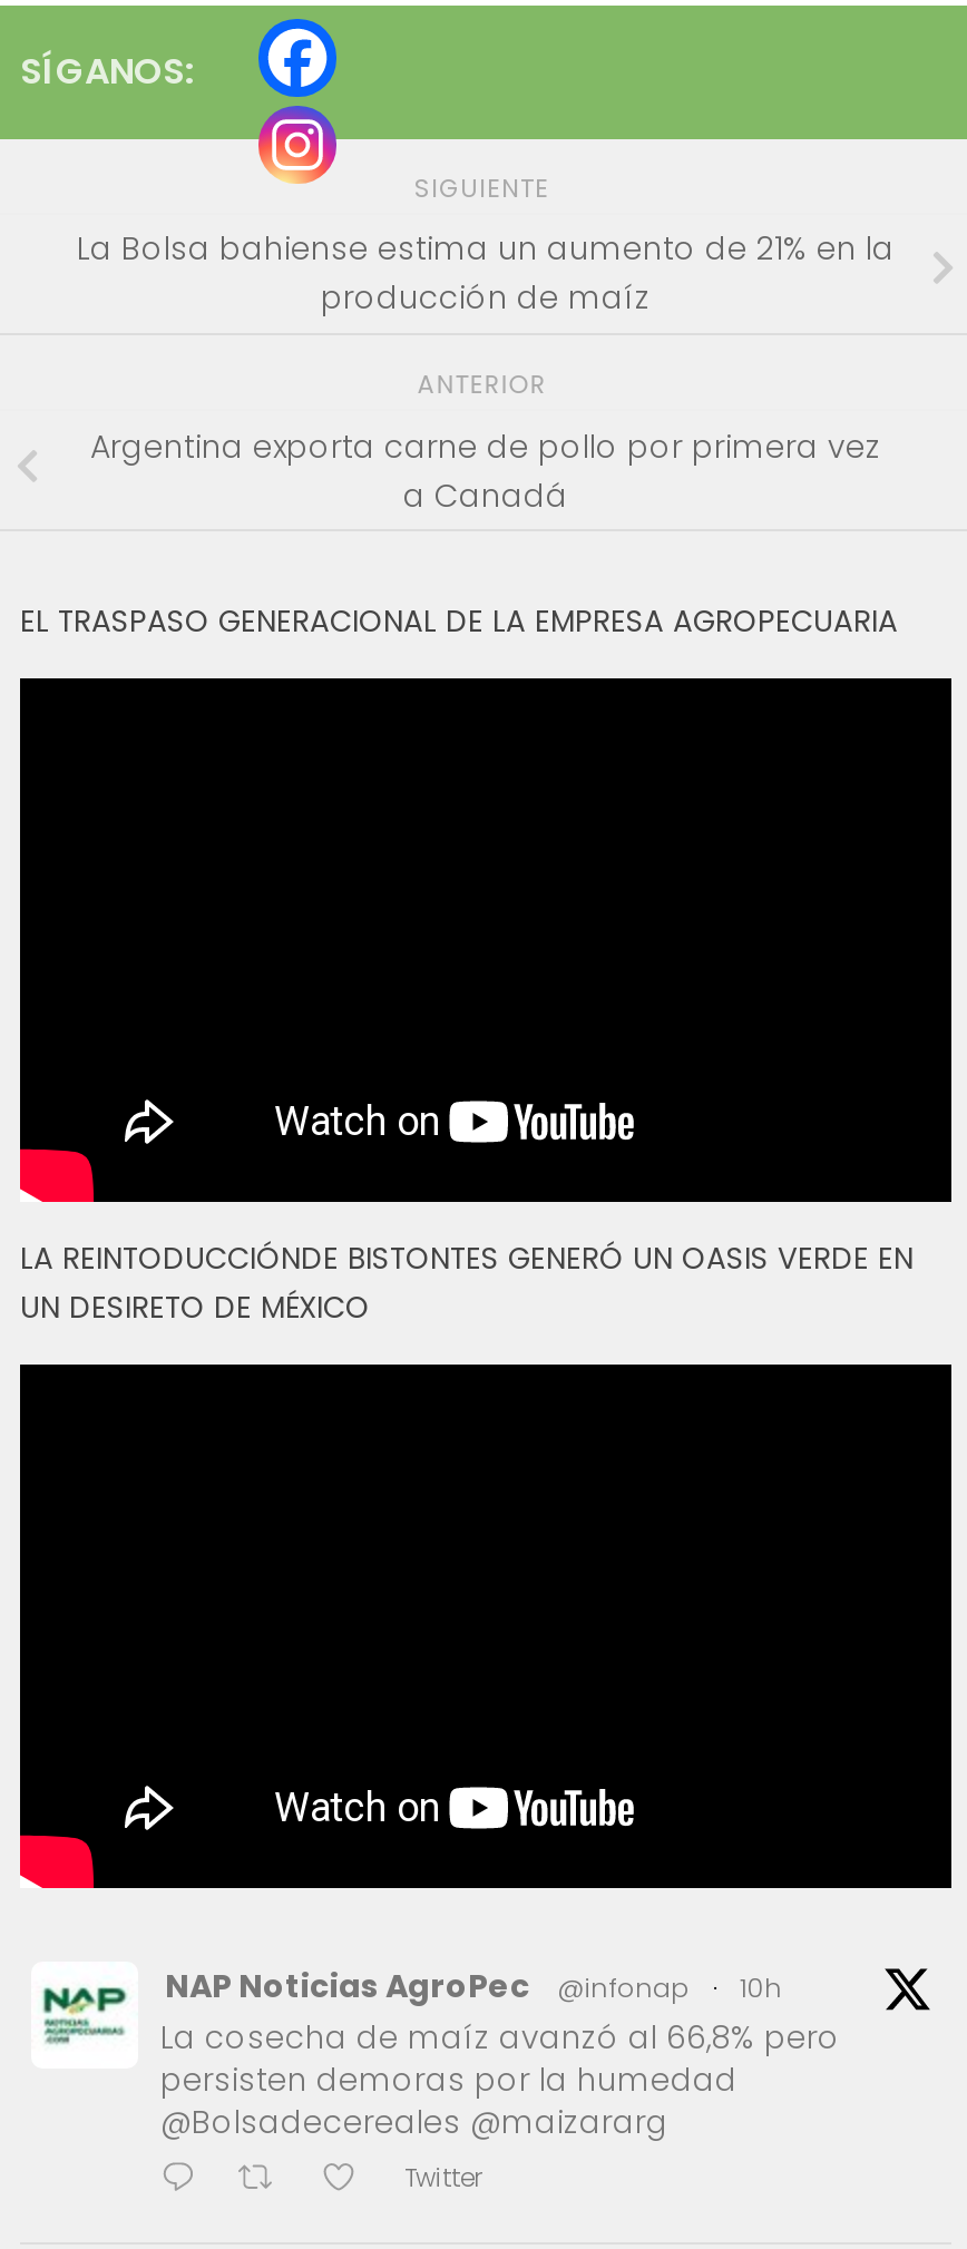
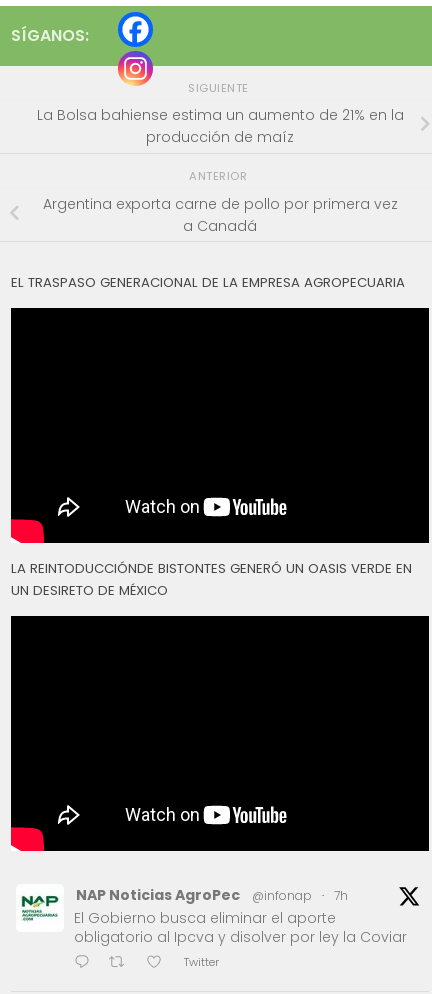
[160,1969,840,2145] 10h | La cosecha de maíz avanzó al 66,8% pero | persisten demoras por la humedad | @Bolsadecereales @maizararg -> [74,887,407,947] 7h | El Gobierno busca eliminar el aporte | obligatorio al Ipcva y disolver por ley la Coviar

